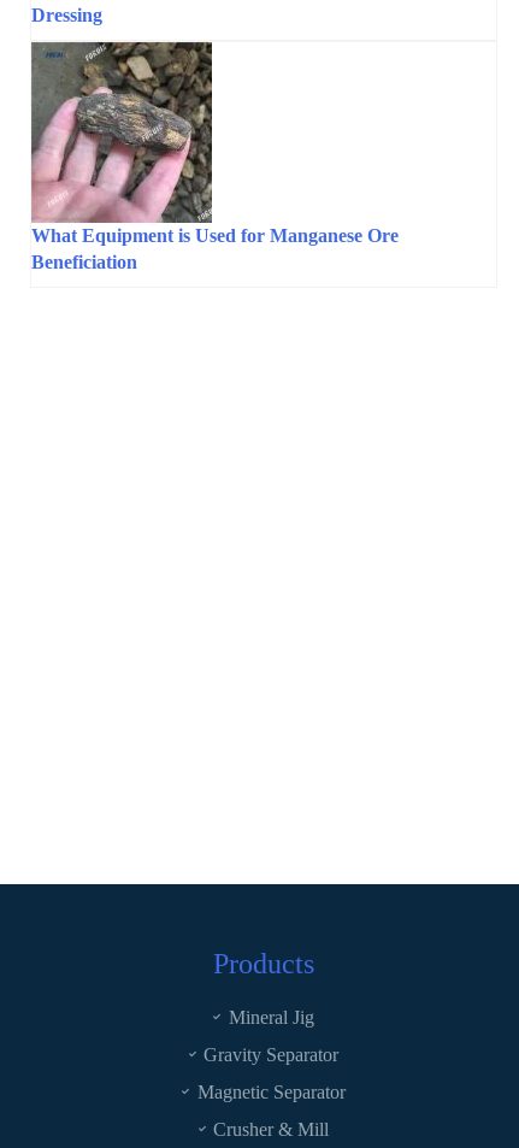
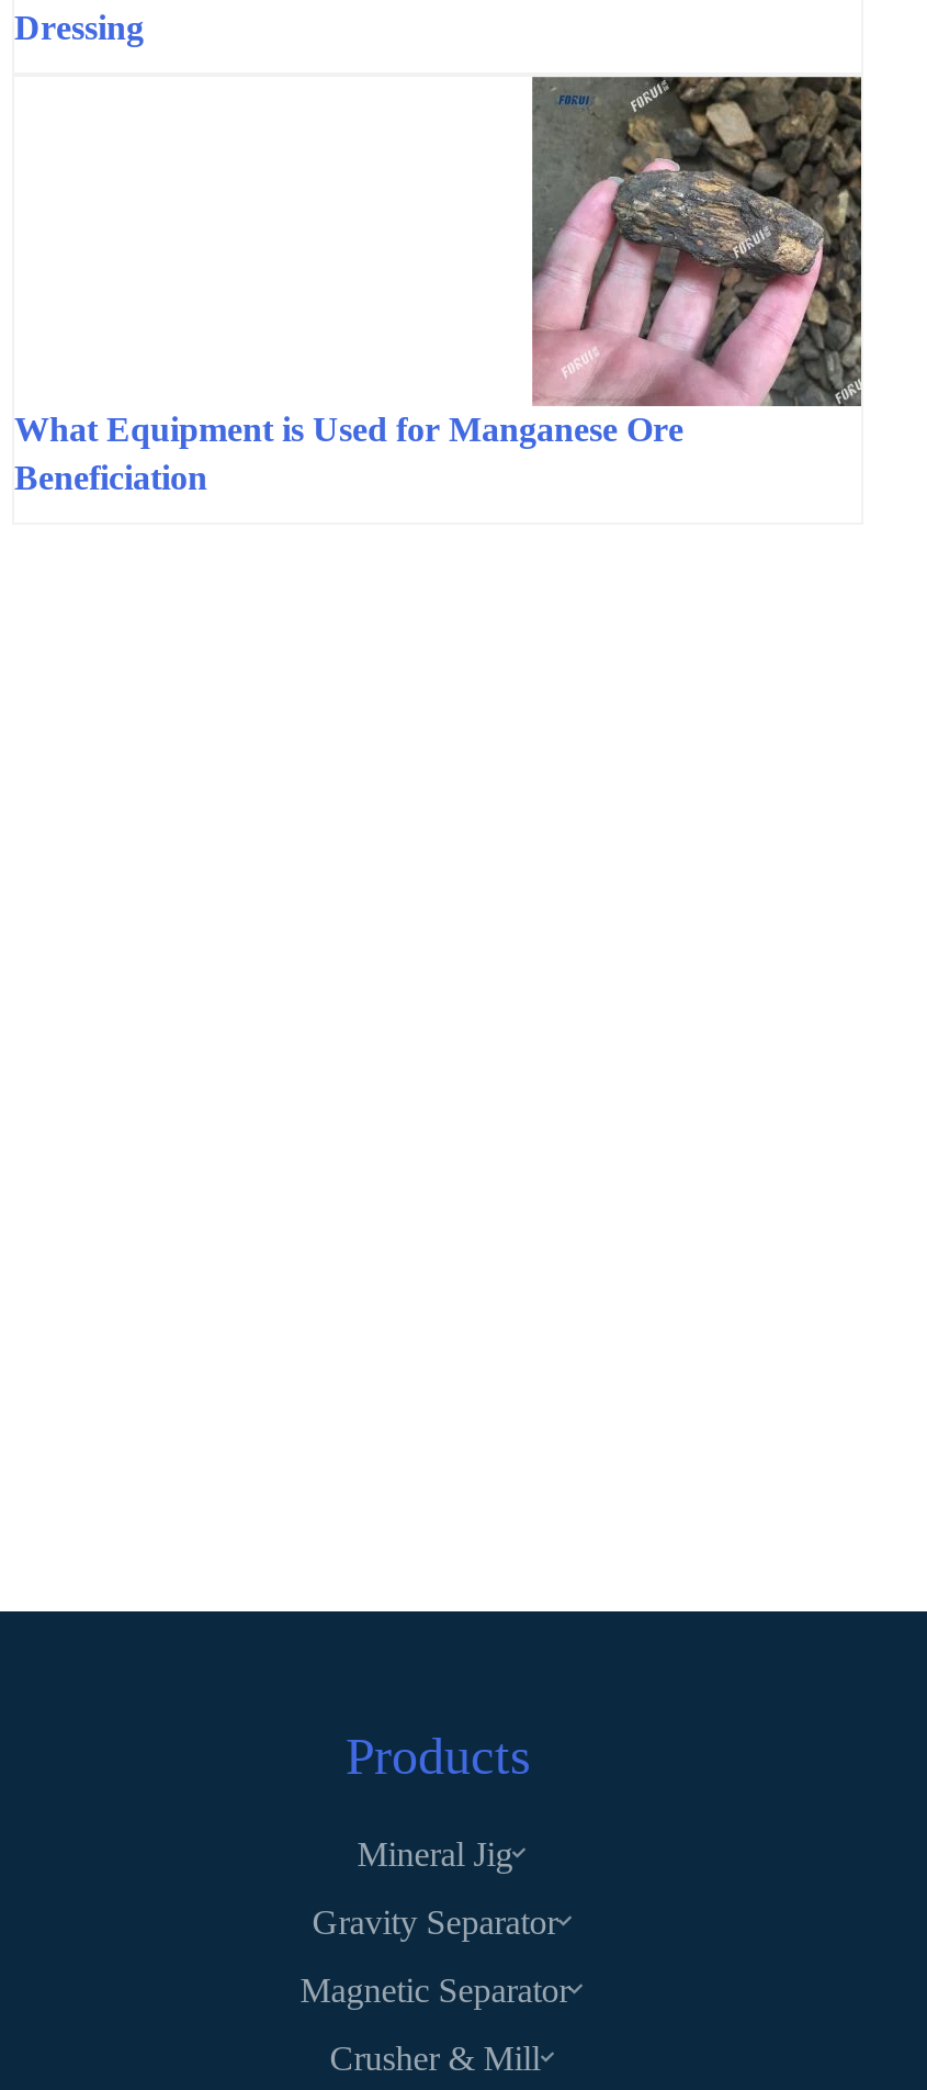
none -> [530,75,863,408] [image]
[30,41,213,222] [image] -> none

